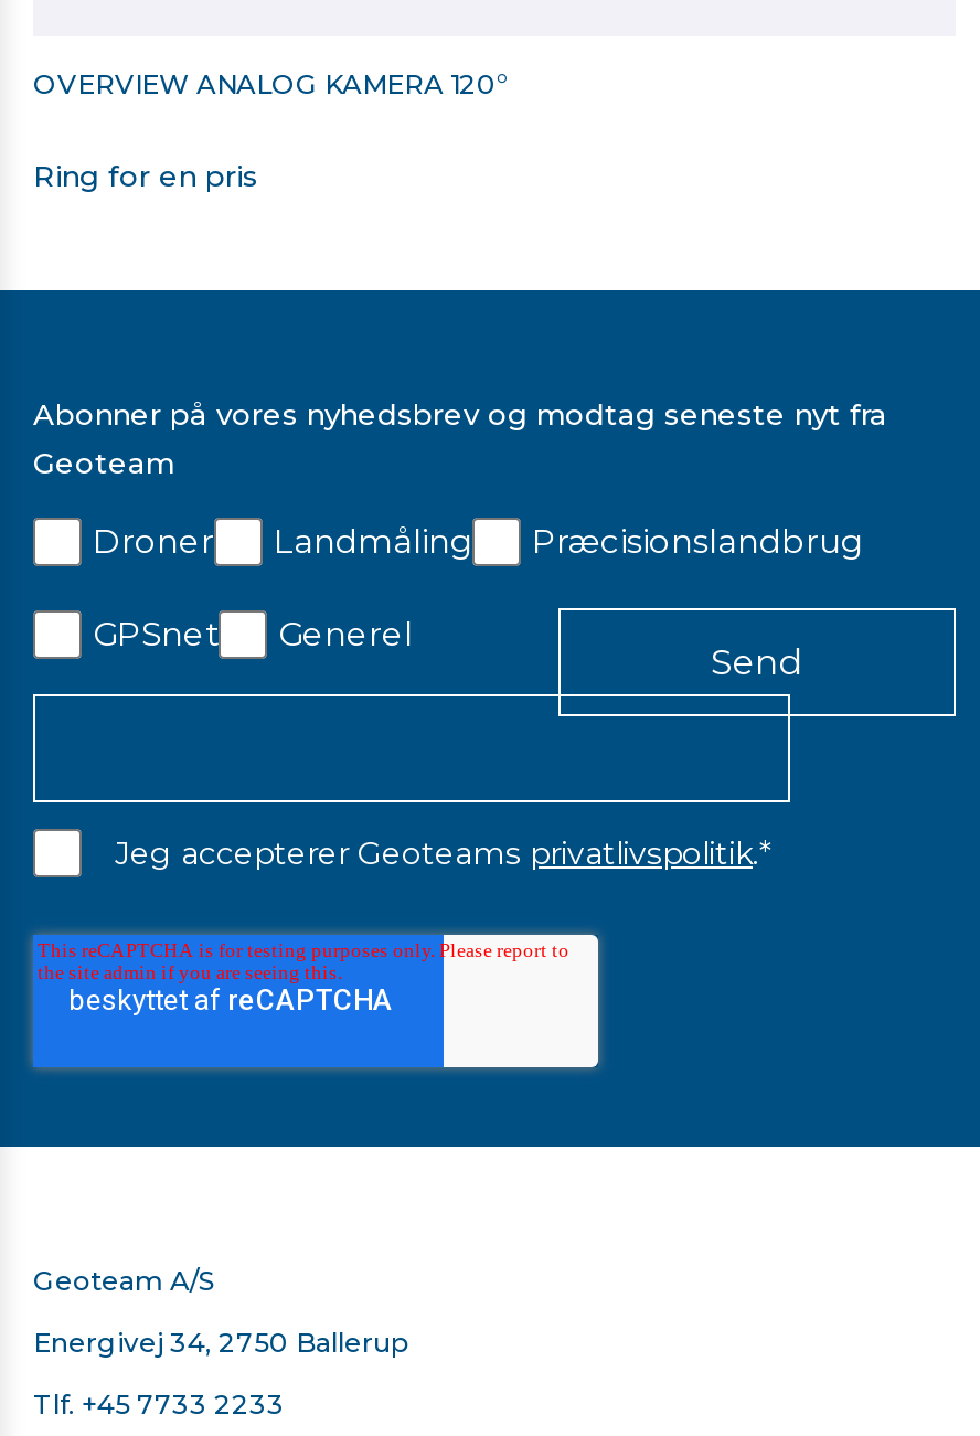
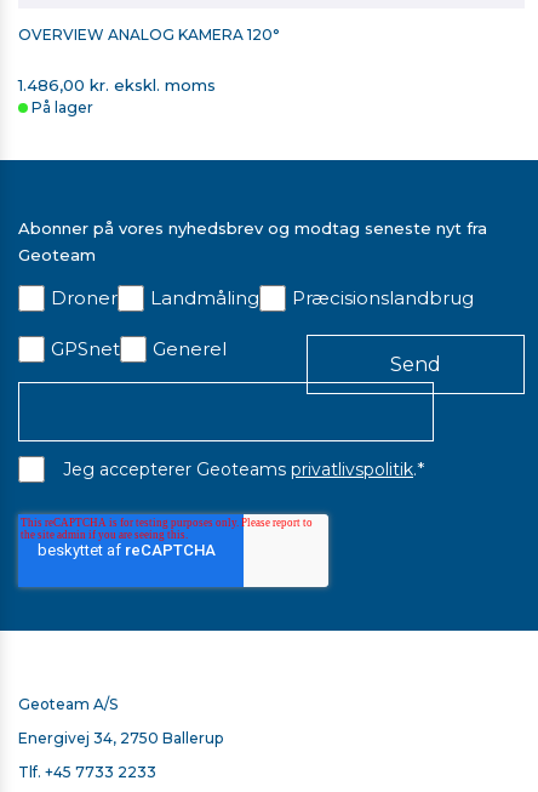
[33,158,258,193] Ring for en pris -> [18,75,216,117] 1.486,00 kr. ekskl. moms | På lager

